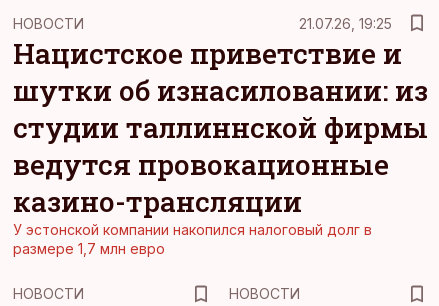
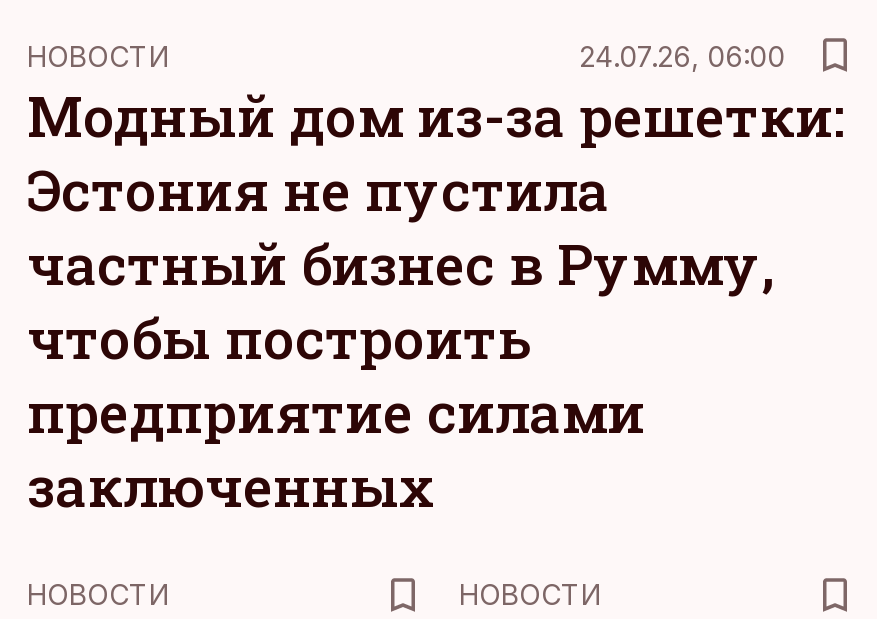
[13,14,428,257] 21.07.26, 19:25 | Нацистское приветствие и | шутки об изнасиловании: из | студии таллиннской фирмы | ведутся провокационные | казино-трансляции | У эстонской компании накопился налоговый долг в | размере 1,7 млн евро -> [27,38,845,523] 24.07.26, 06:00 | Модный дом из-за решетки: | Эстония не пустила | частный бизнес в Румму, | чтобы построить | предприятие силами | заключенных

